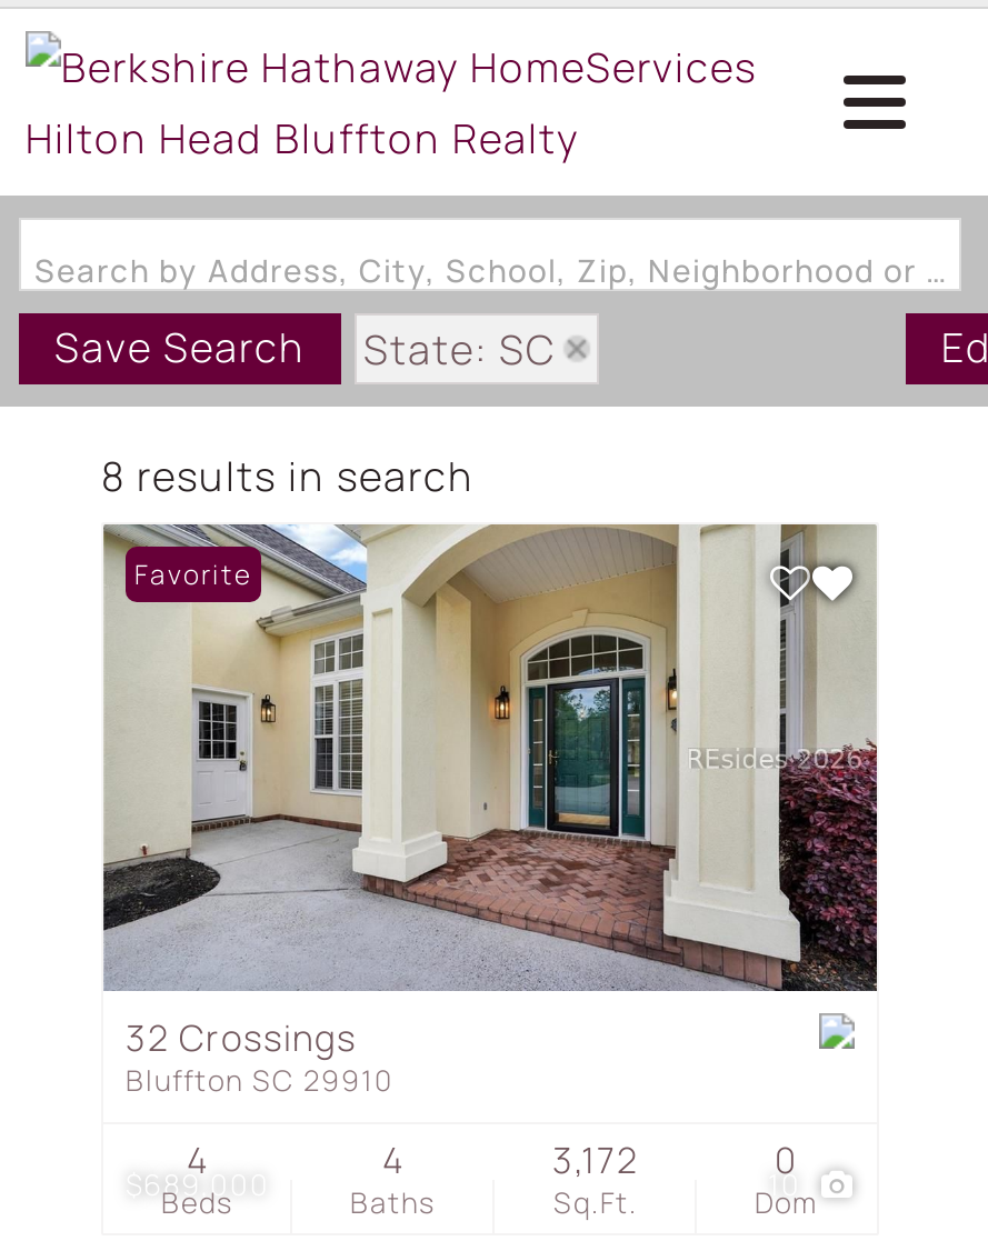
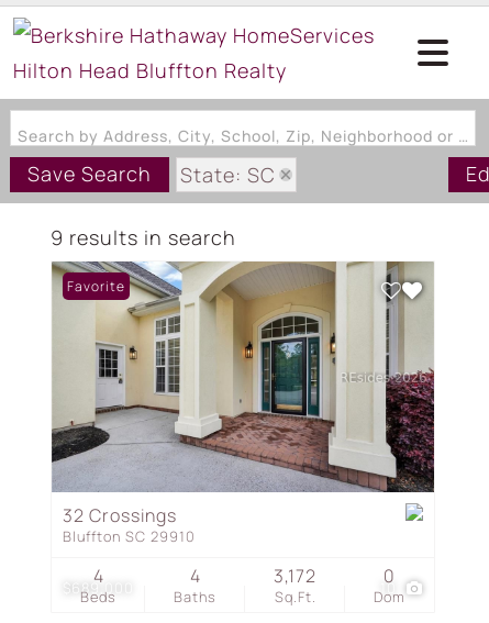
[101,449,475,502] 8 results in search -> [51,224,236,251] 9 results in search

